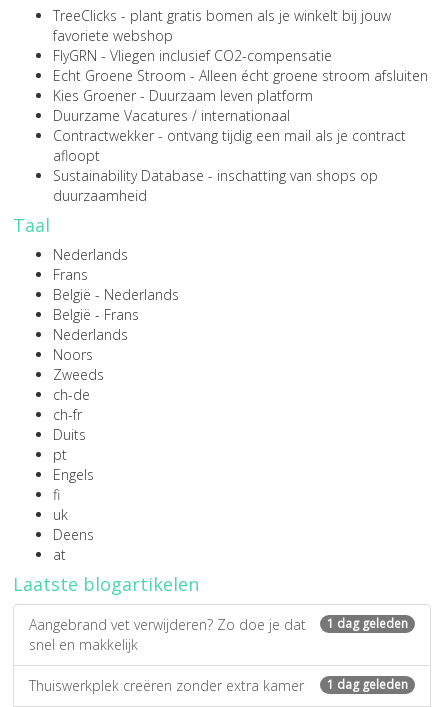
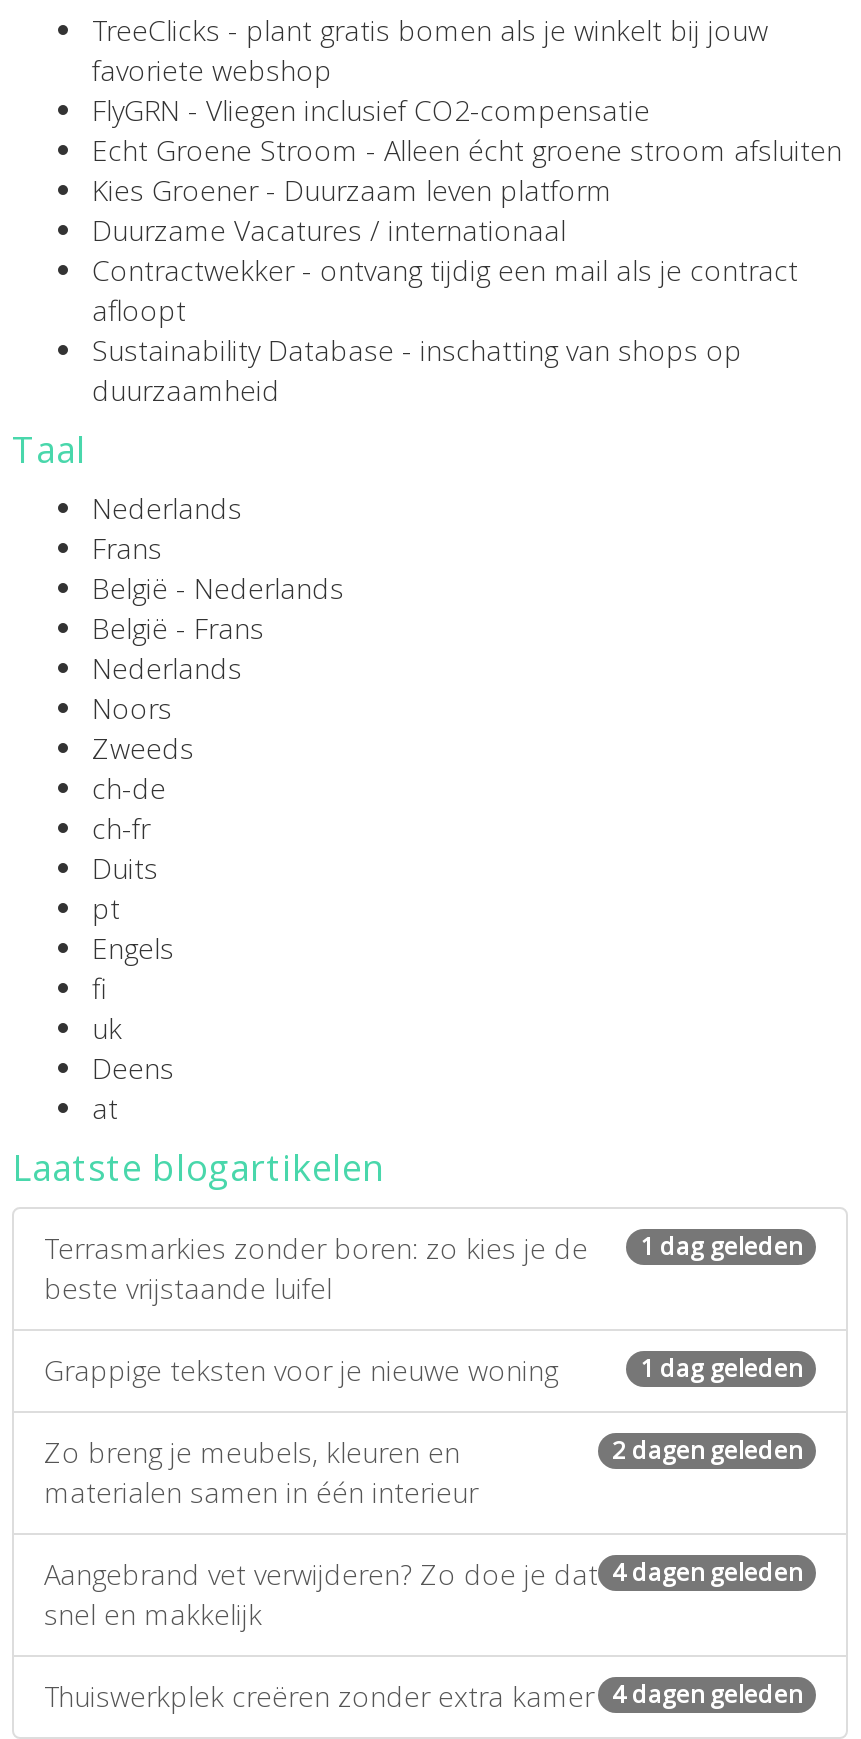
none -> [44,1229,802,1589] Terrasmarkies zonder boren: zo kies je de | beste vrijstaande luifel | 1 dag geleden | Grappige teksten voor je nieuwe woning | 2 dagen geleden | Zo breng je meubels, kleuren en | materialen samen in één interieur | 4 dagen geleden
[327,676,408,693] 1 dag geleden -> [612,1677,802,1711] 4 dagen geleden

